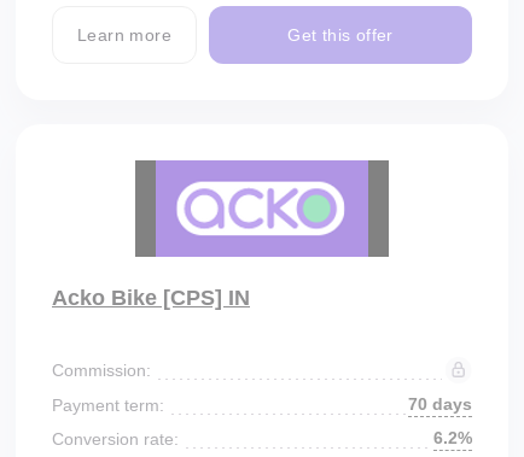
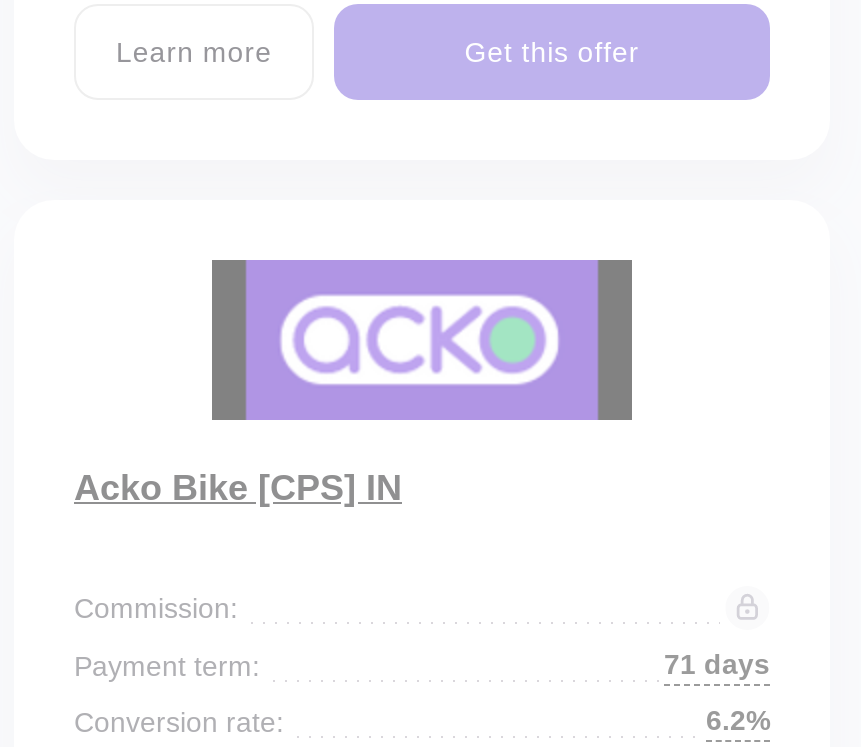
[408,394,472,414] 70 days -> [664,648,770,680] 71 days

